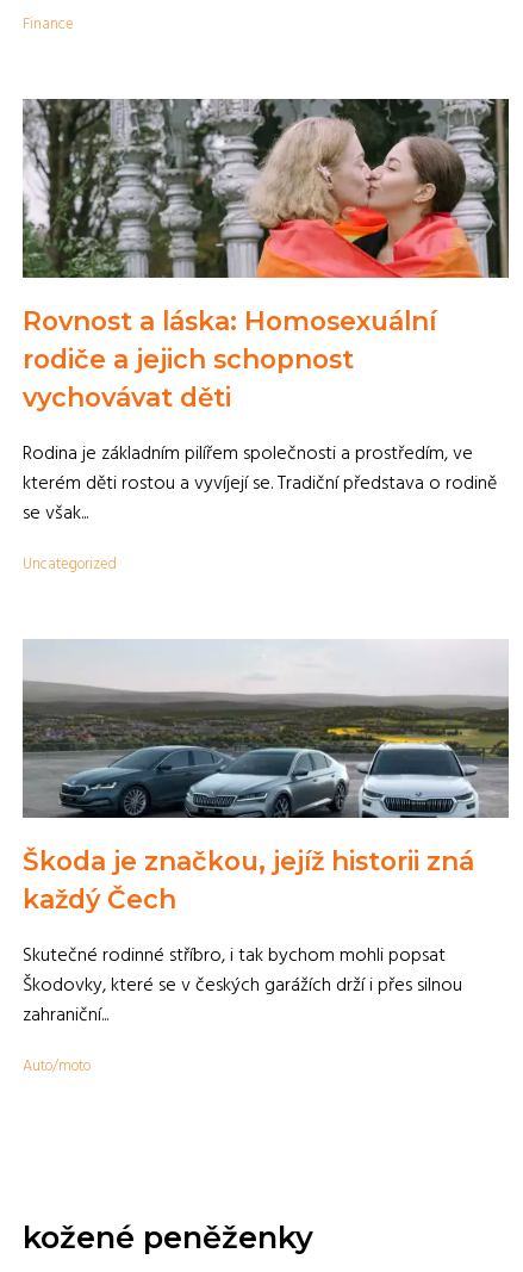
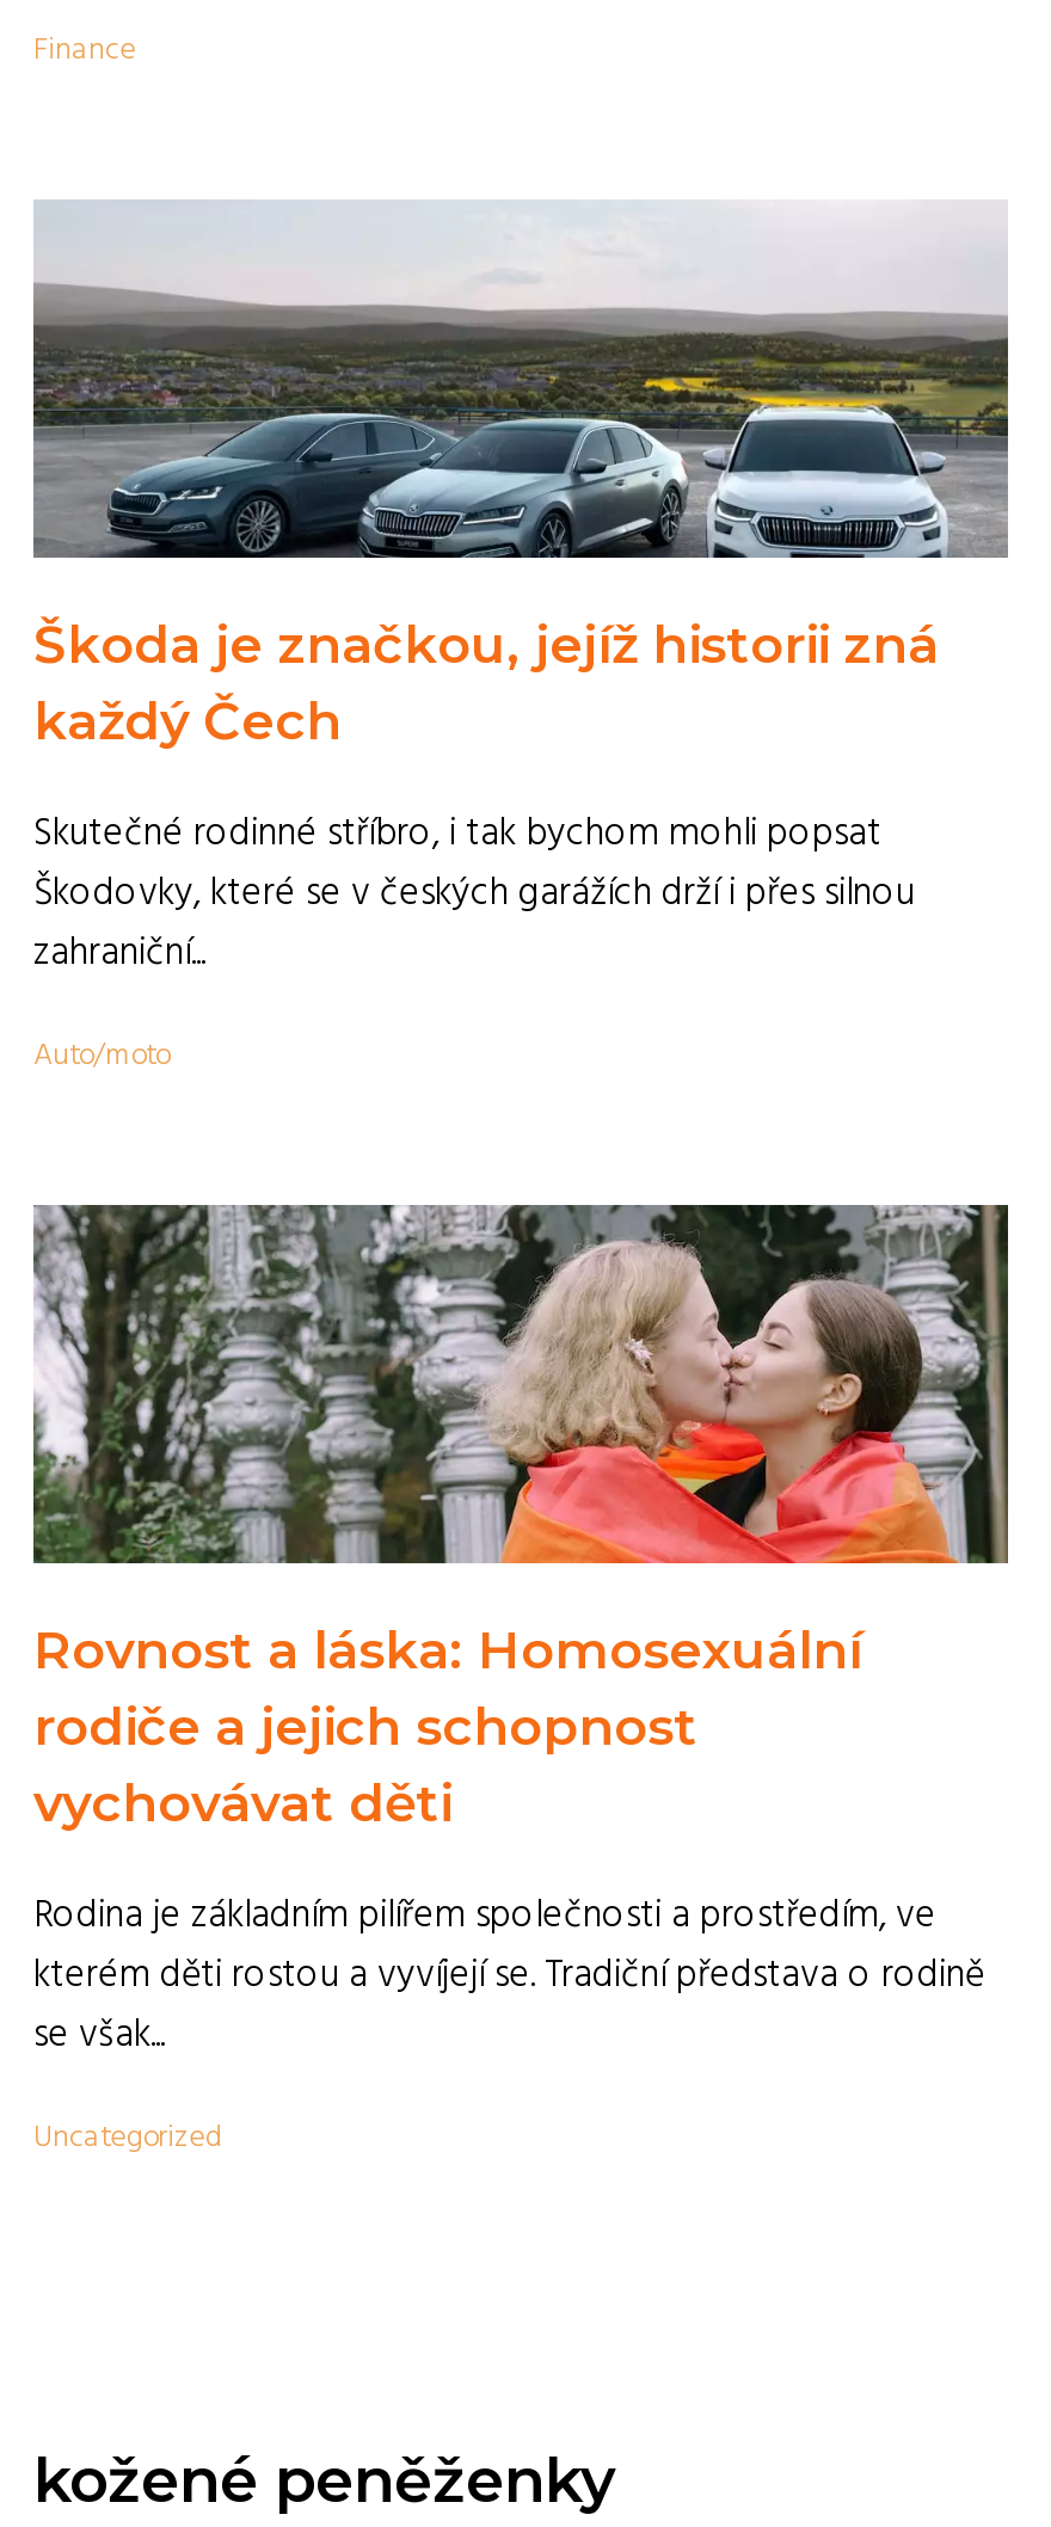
moved [20,97,510,577] -> [29,1200,1010,2163]: [image] | Rovnost a láska: Homosexuální | rodiče a jejich schopnost | vychovávat děti | Rodina je základním pilířem společnosti a prostředím, ve | kterém děti rostou a vyvíjejí se. Tradiční představa o rodině | se však... | Uncategorized
moved [21,639,510,1079] -> [31,199,1008,1081]: [image] | Škoda je značkou, jejíž historii zná | každý Čech | Skutečné rodinné stříbro, i tak bychom mohli popsat | Škodovky, které se v českých garážích drží i přes silnou | zahraniční... | Auto/moto

